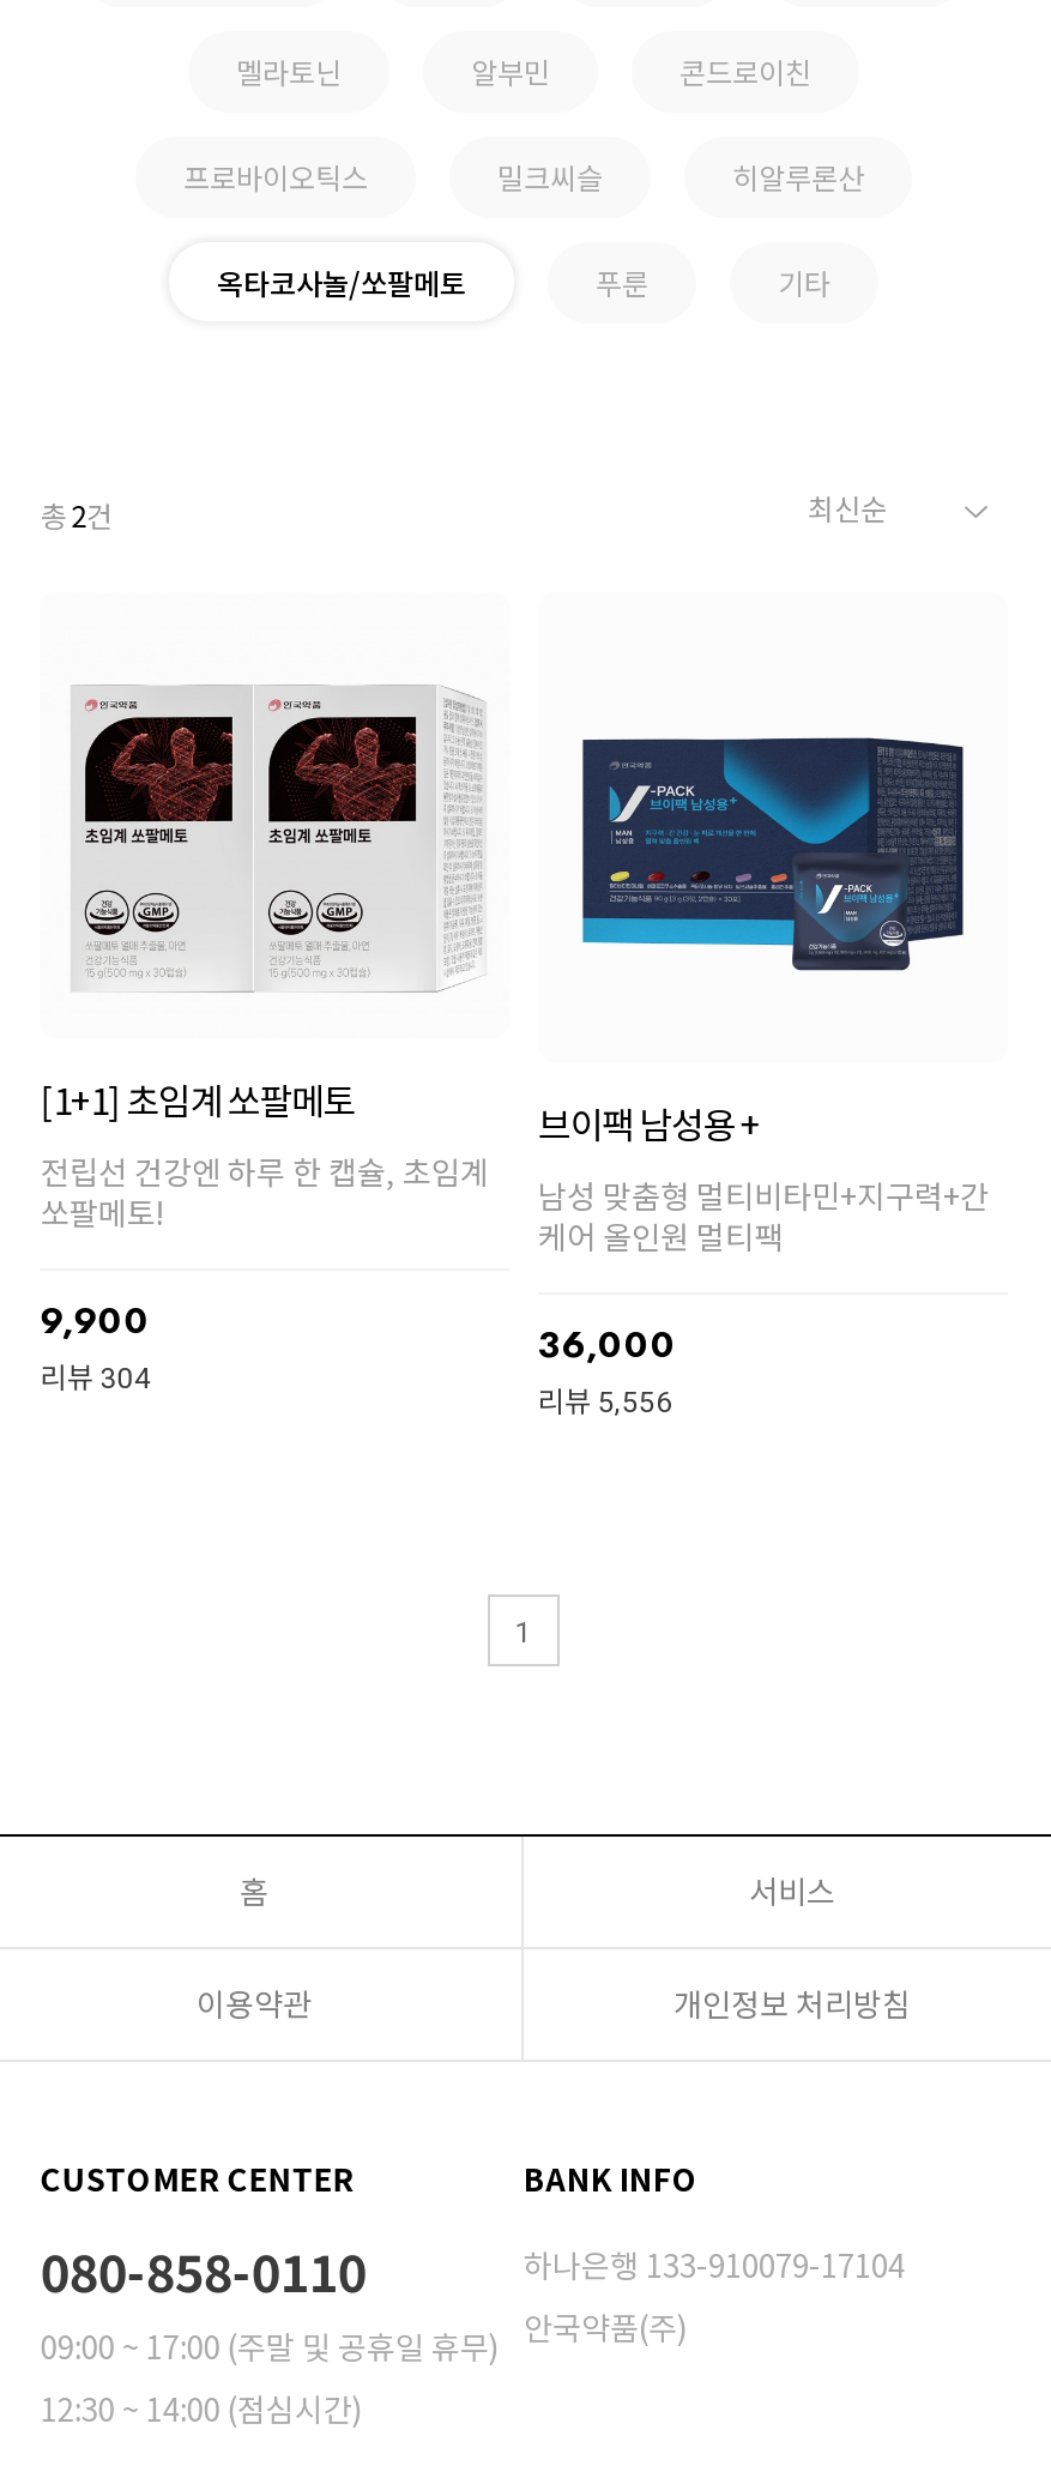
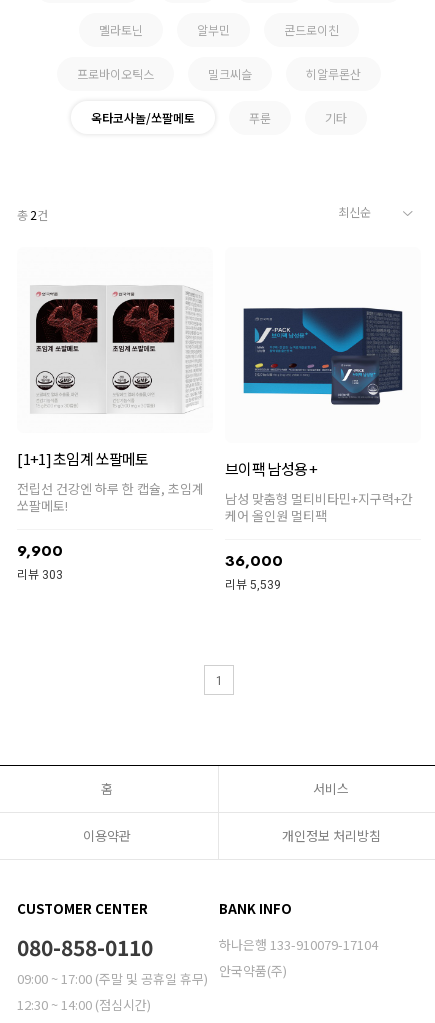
[41,1358,151,1401] 리뷰 304 -> [17,566,63,584] 리뷰 303
[538,1380,672,1423] 리뷰 5,556 -> [225,575,281,593] 리뷰 5,539

